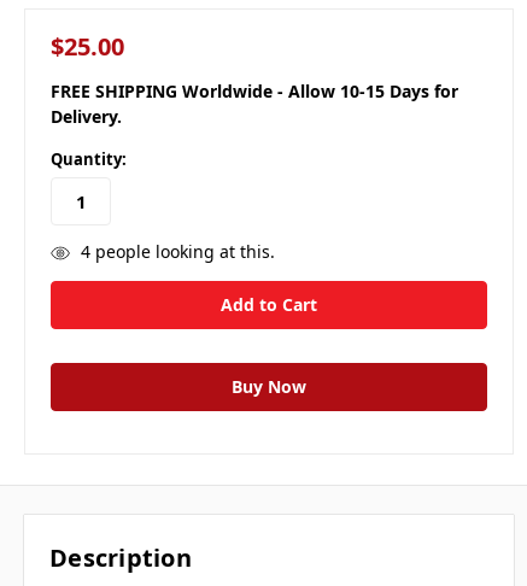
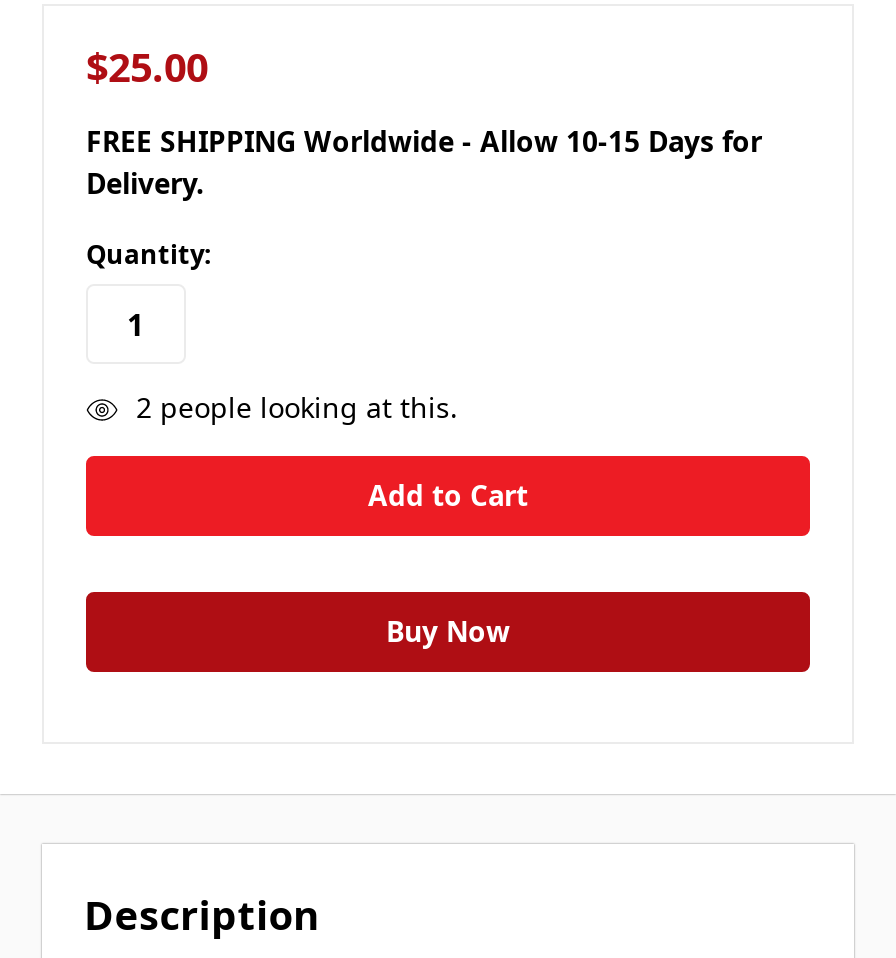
[81,240,275,263] 4 people looking at this. -> [136,388,458,426] 2 people looking at this.

